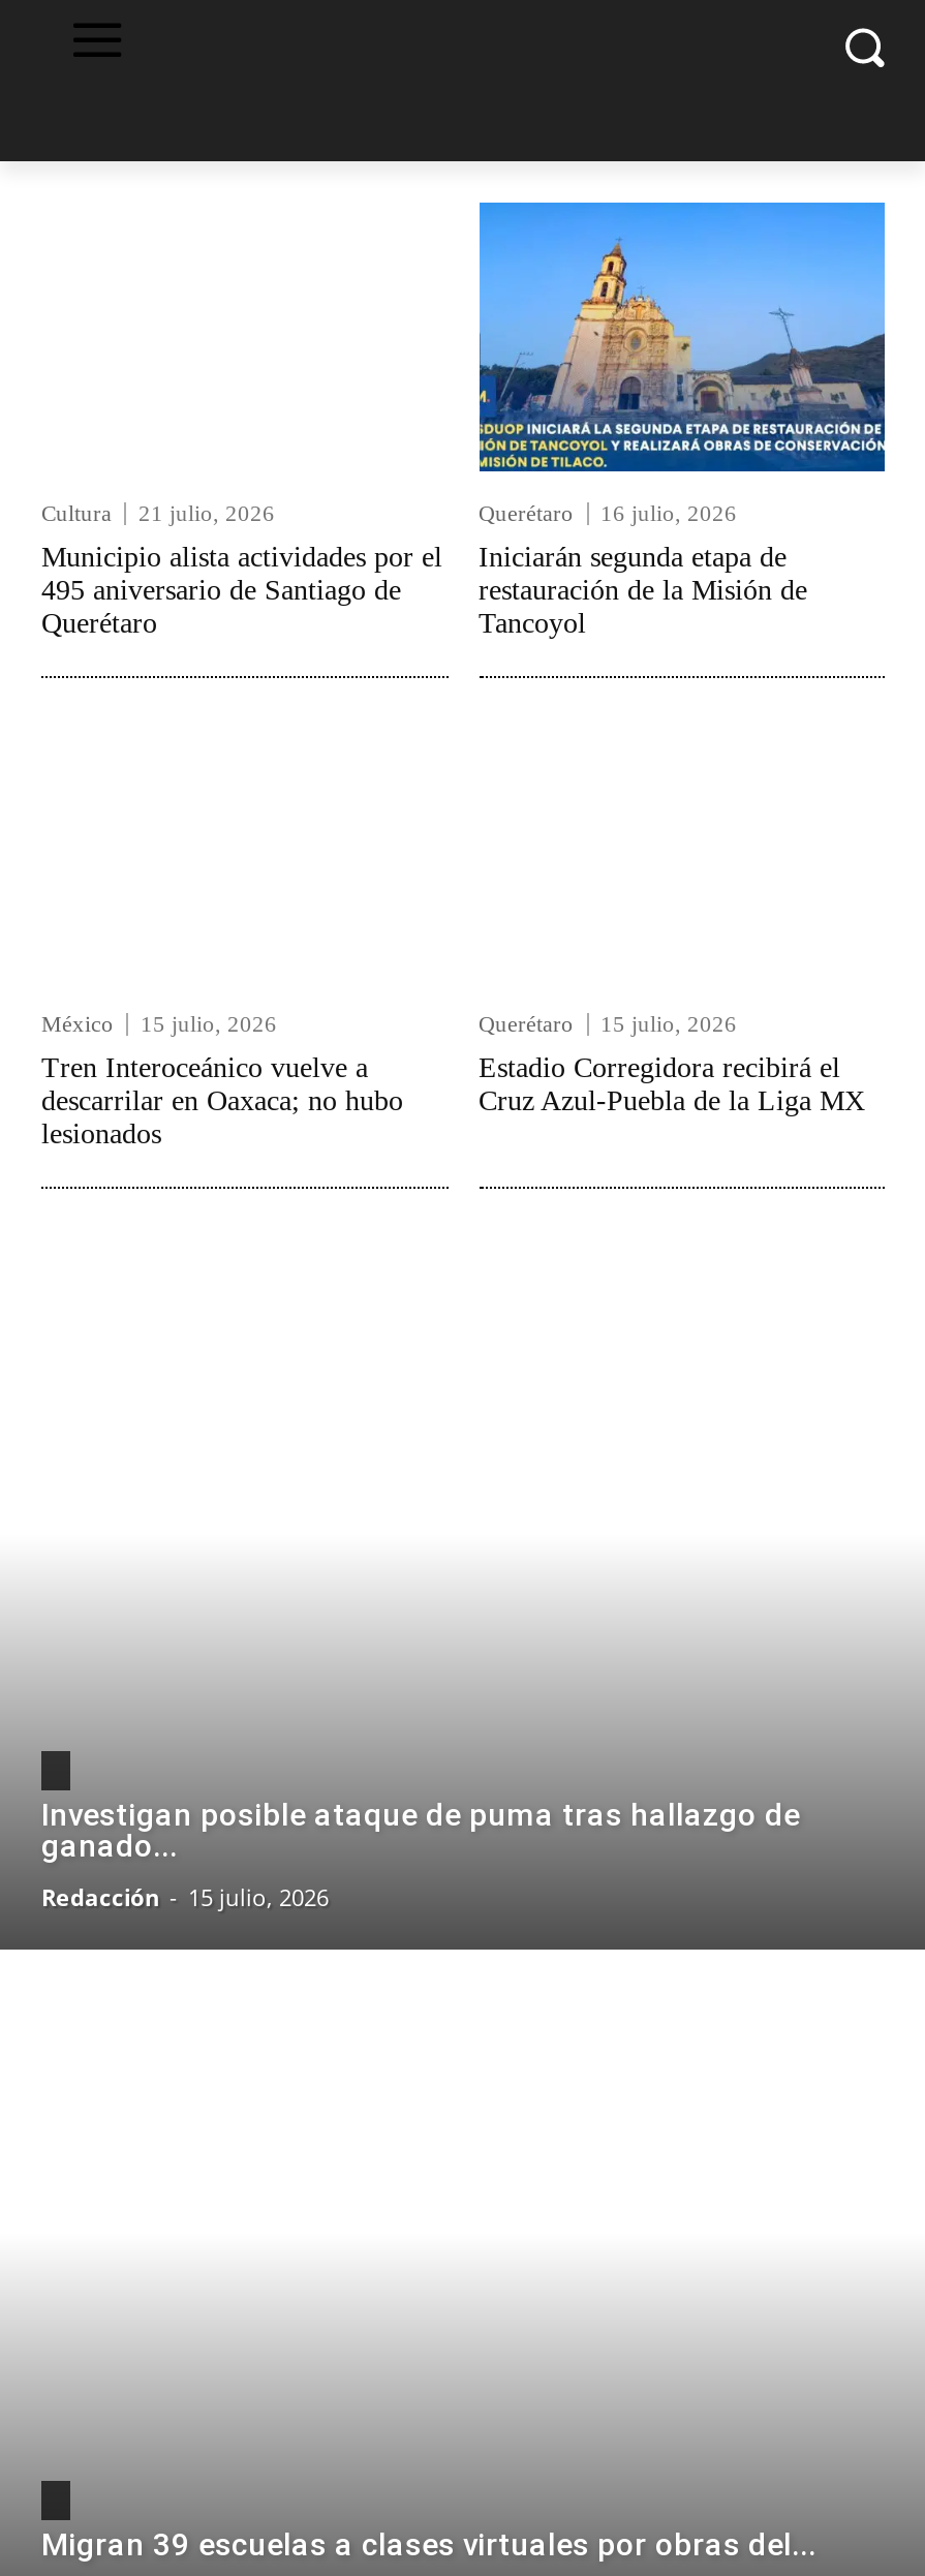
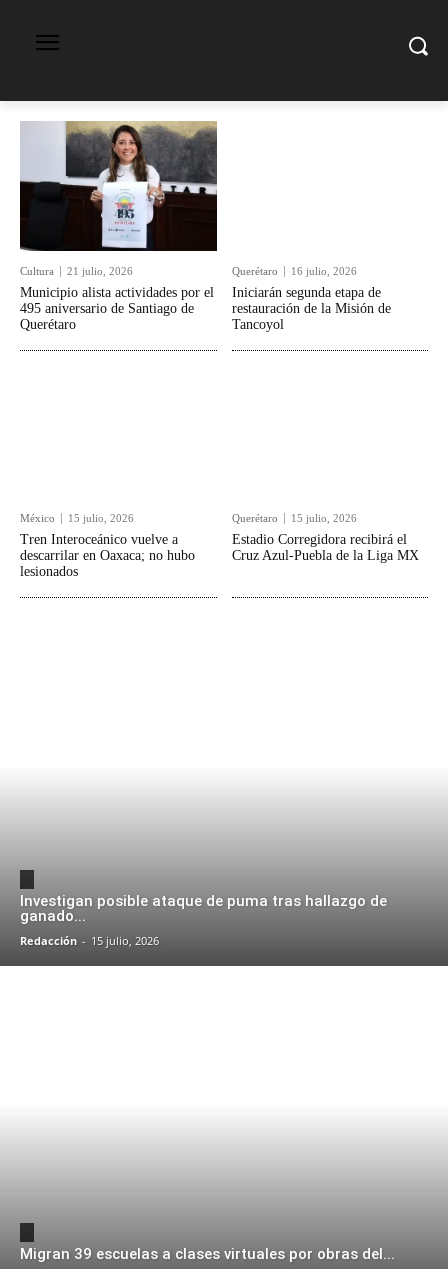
none -> [19,120,218,252] [image]
[477,201,887,473] [image] -> none

